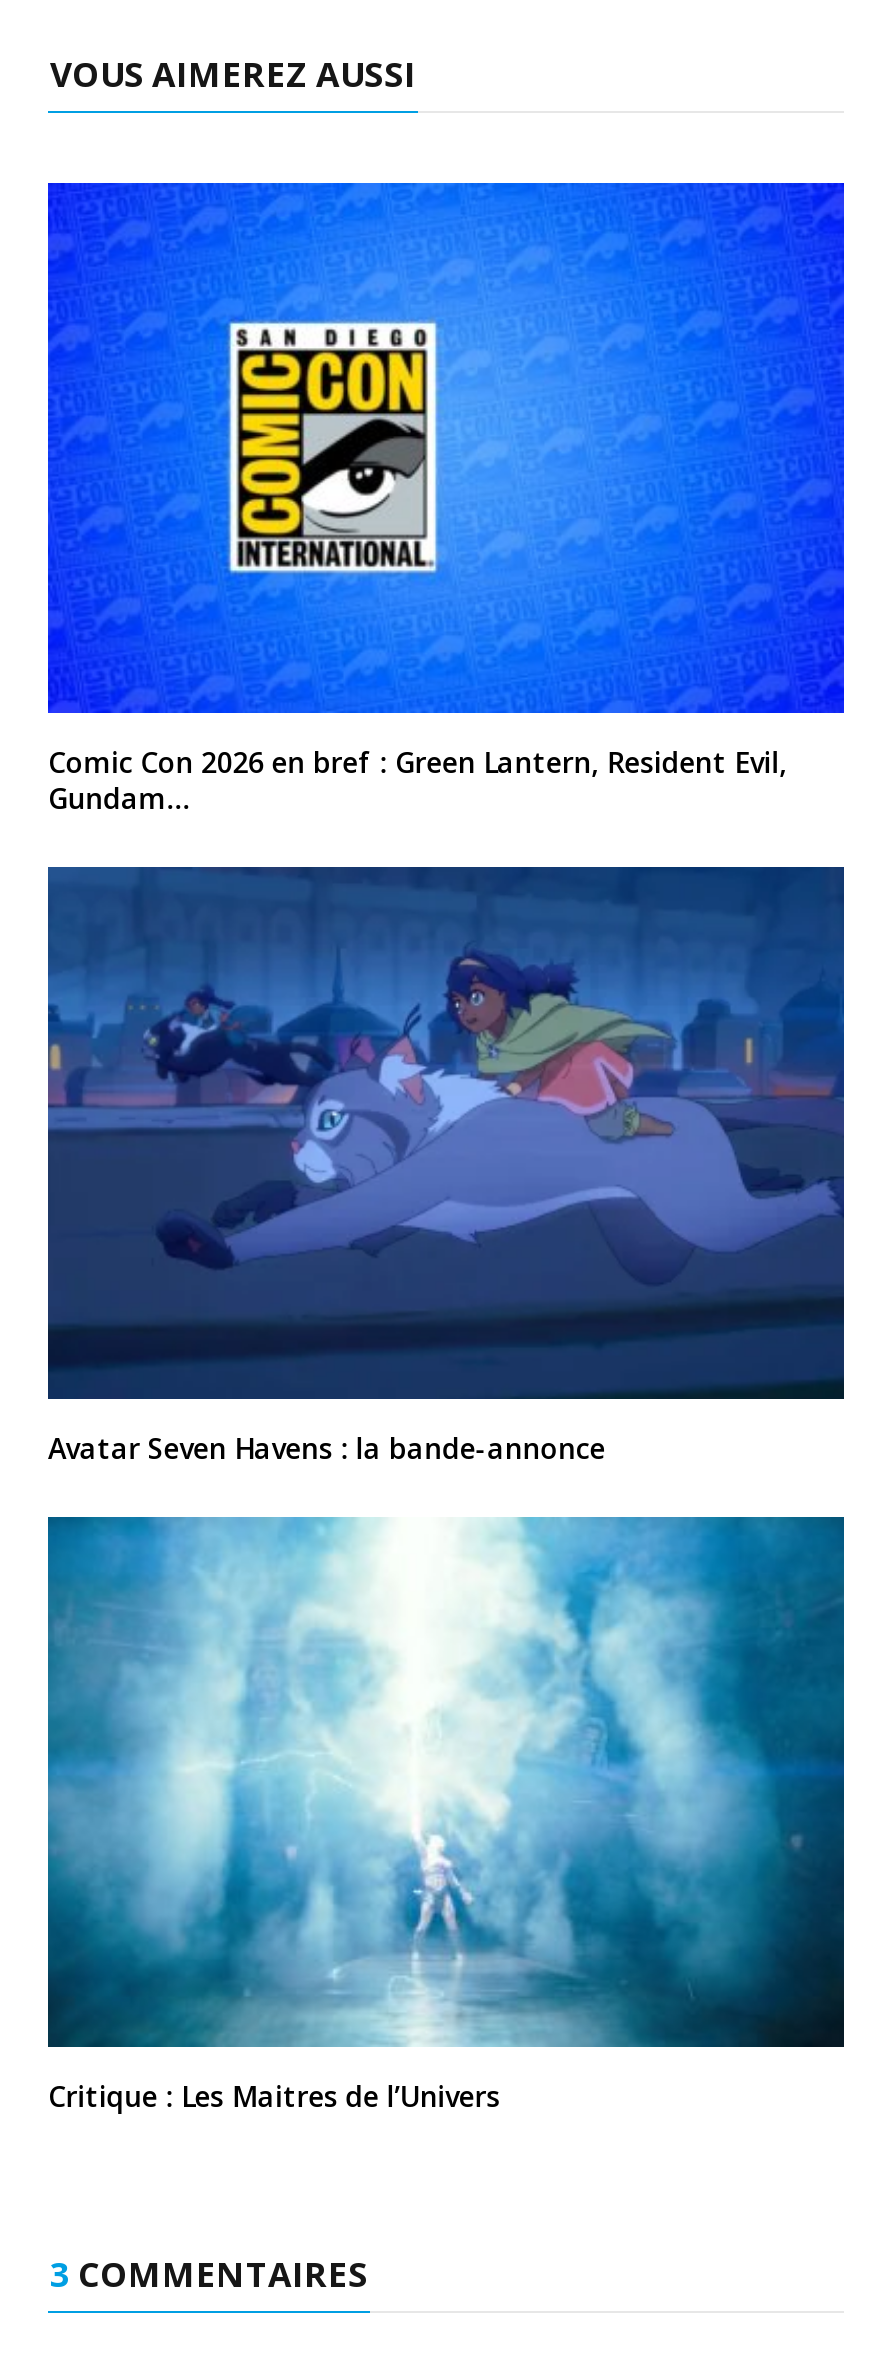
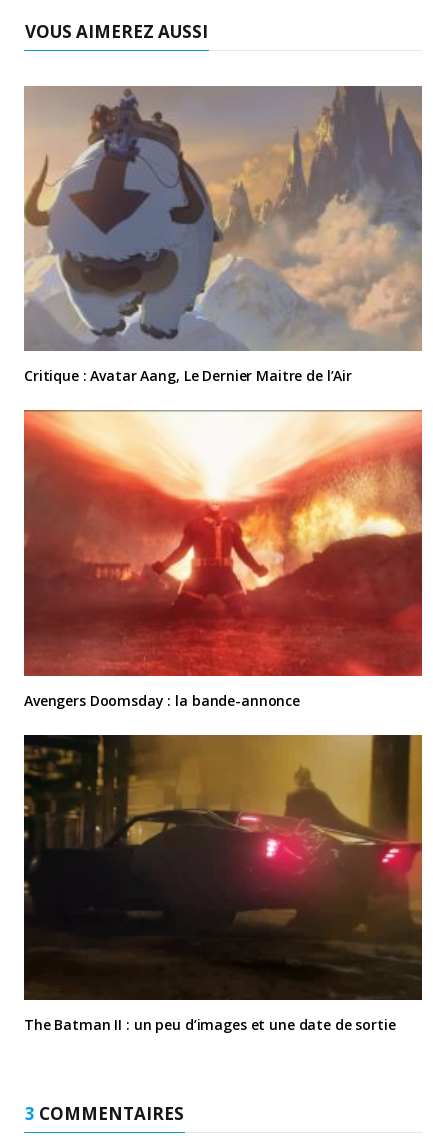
[46,181,846,818] [image] | Comic Con 2026 en bref : Green Lantern, Resident Evil, | Gundam… -> [23,85,423,385] [image] | Critique : Avatar Aang, Le Dernier Maitre de l’Air
[46,865,846,1467] [image] | Avatar Seven Havens : la bande-annonce -> [23,409,423,710] [image] | Avengers Doomsday : la bande-annonce
[46,1515,846,2115] [image] | Critique : Les Maitres de l’Univers -> [23,734,423,1034] [image] | The Batman II : un peu d’images et une date de sortie

